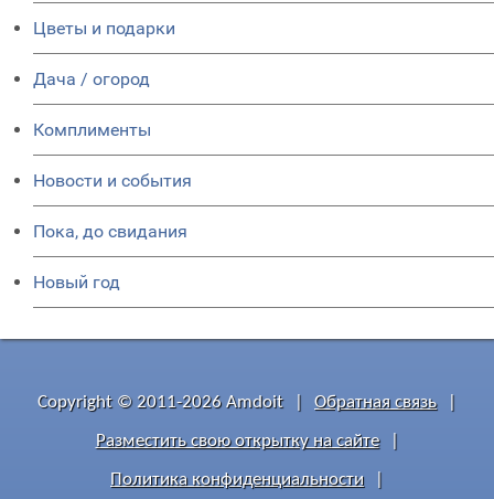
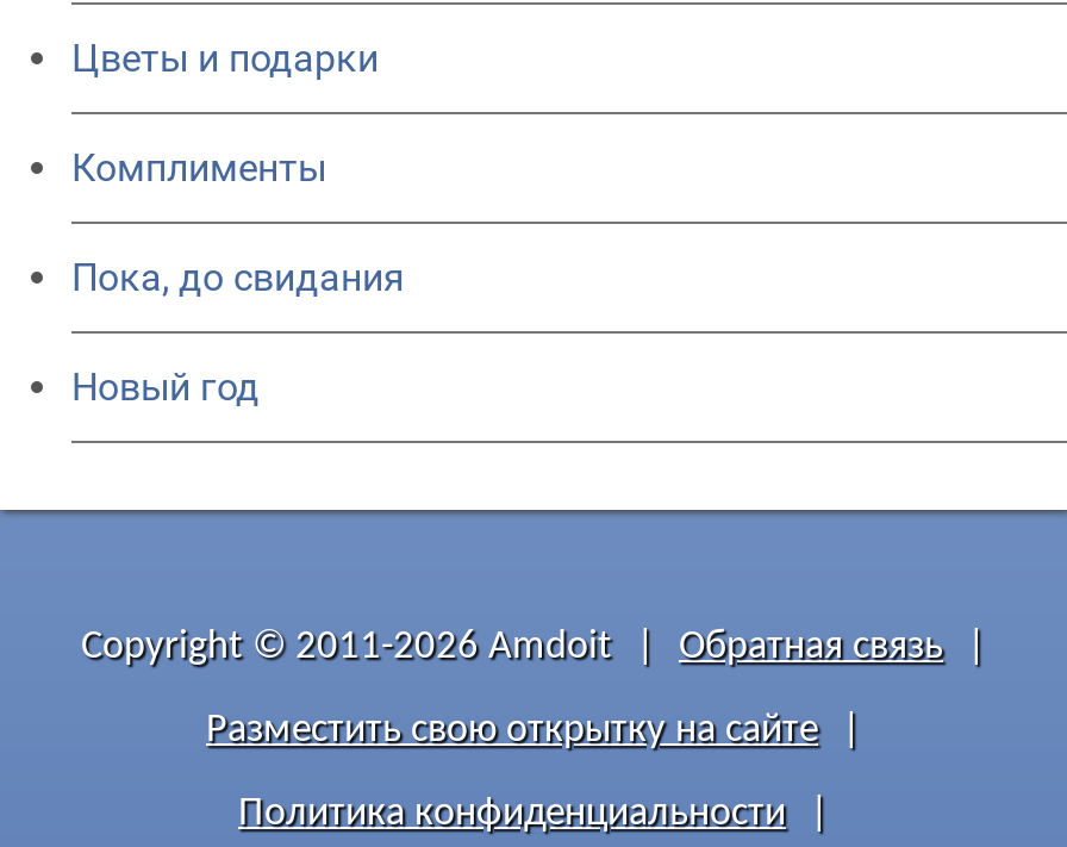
[33,68,150,89] Дача / огород -> none
[33,170,192,191] Новости и события -> none

